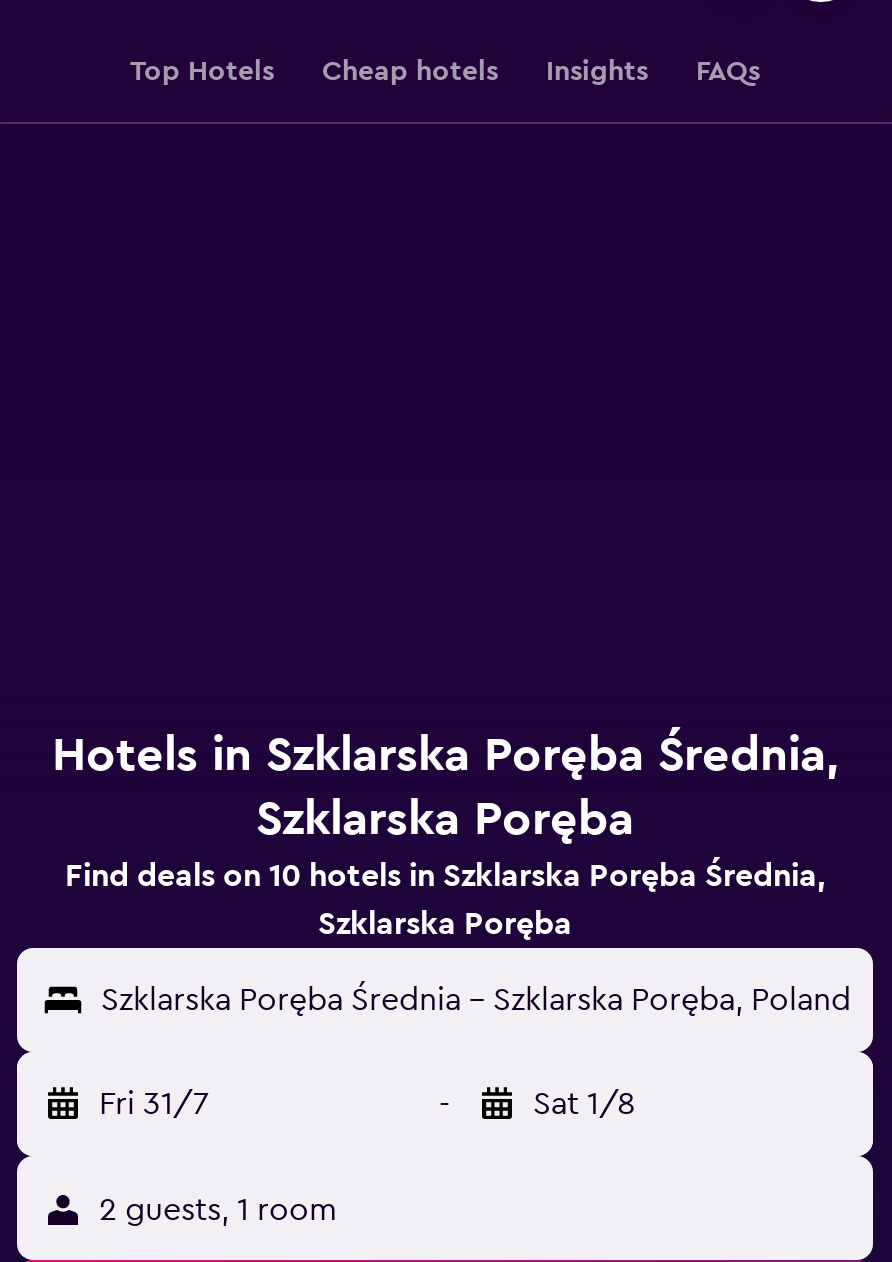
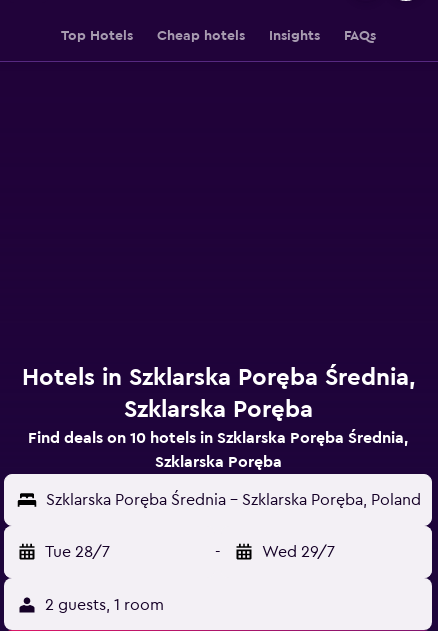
[99,1088,209,1120] Fri 31/7 -> [45,544,110,560] Tue 28/7
[533,1088,635,1120] Sat 1/8 -> [262,544,335,560] Wed 29/7

